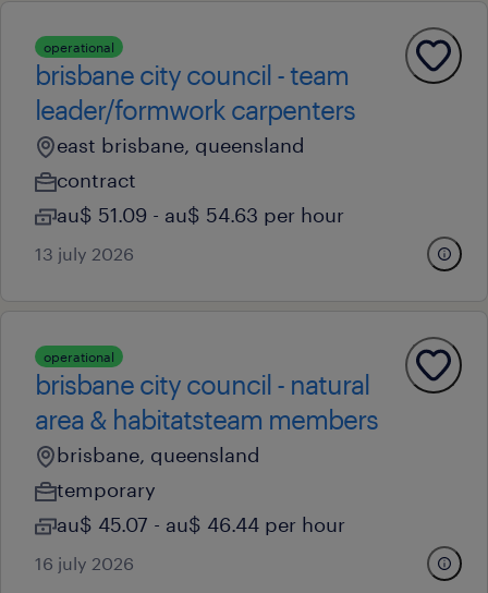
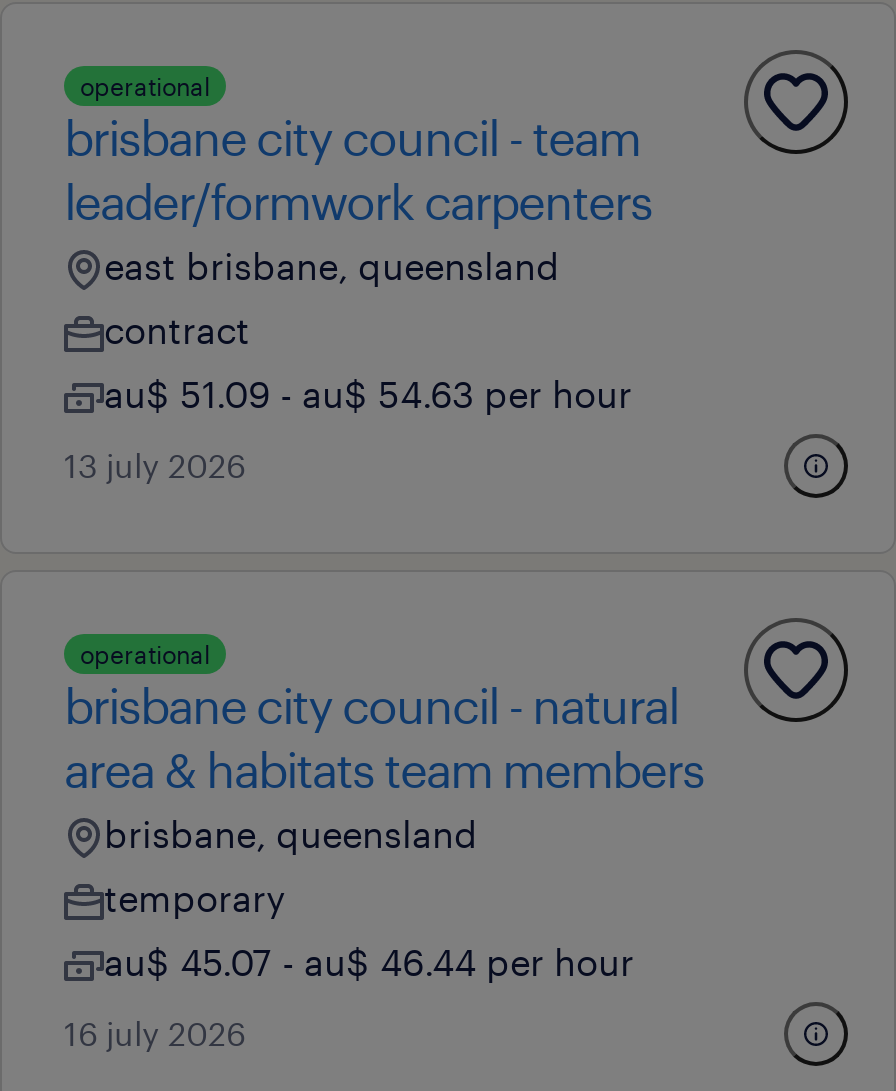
[35,403,378,435] area & habitatsteam members -> [64,740,704,798] area & habitats team members

